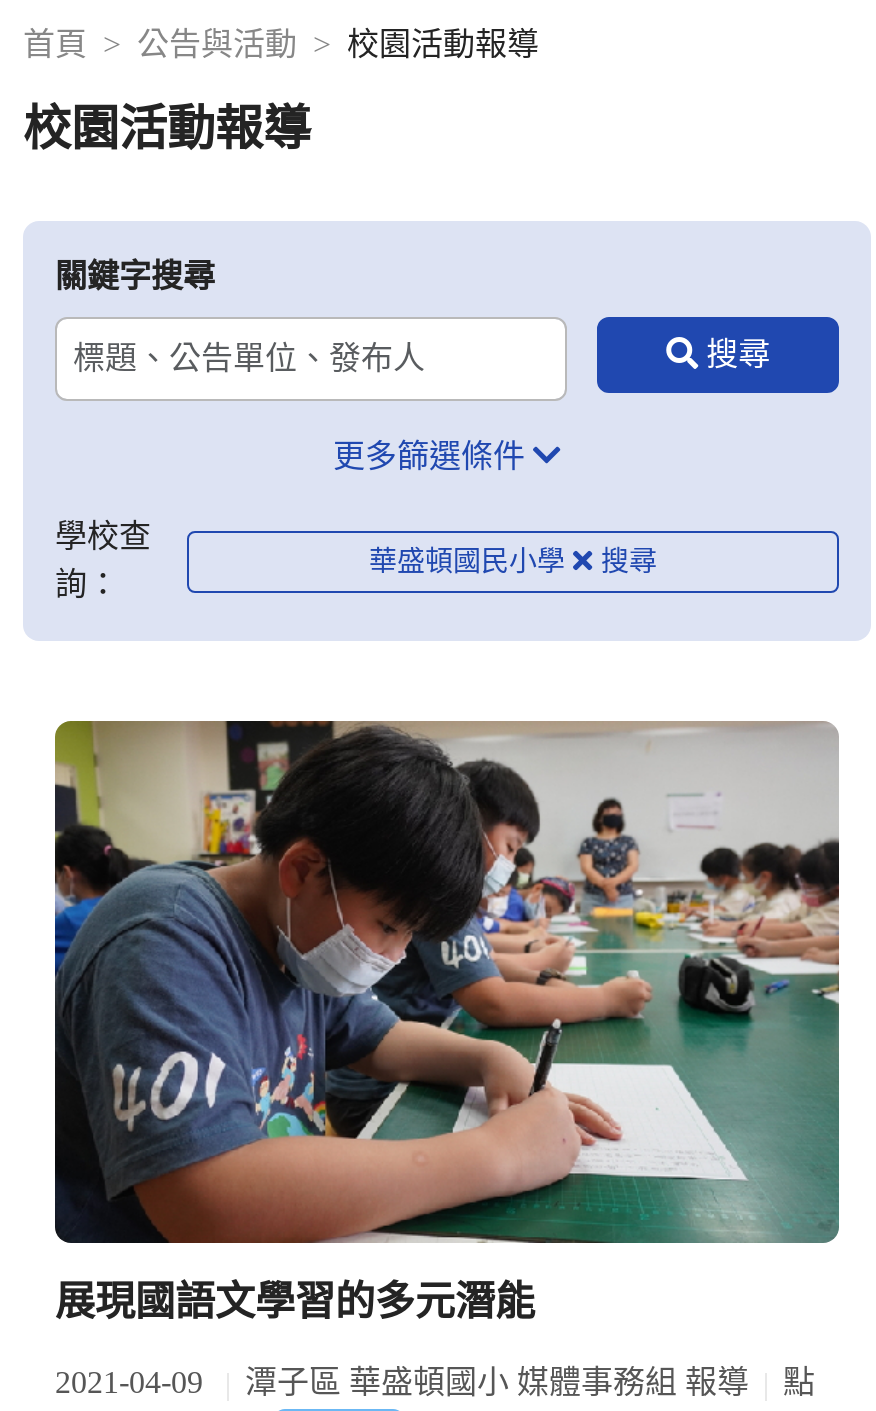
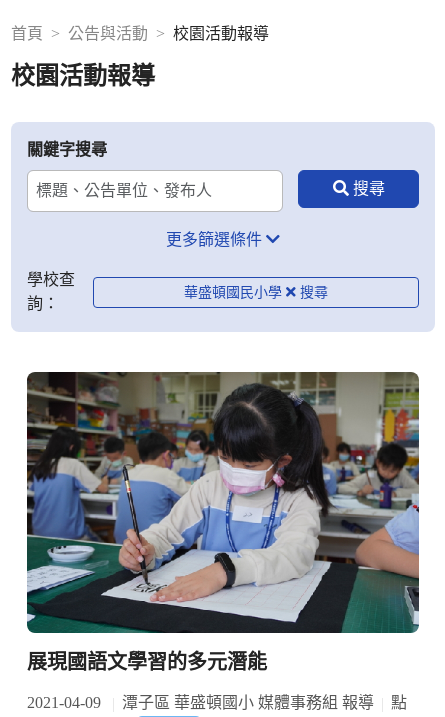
[53,719,841,1245] [image] -> [26,371,420,634] [image]

